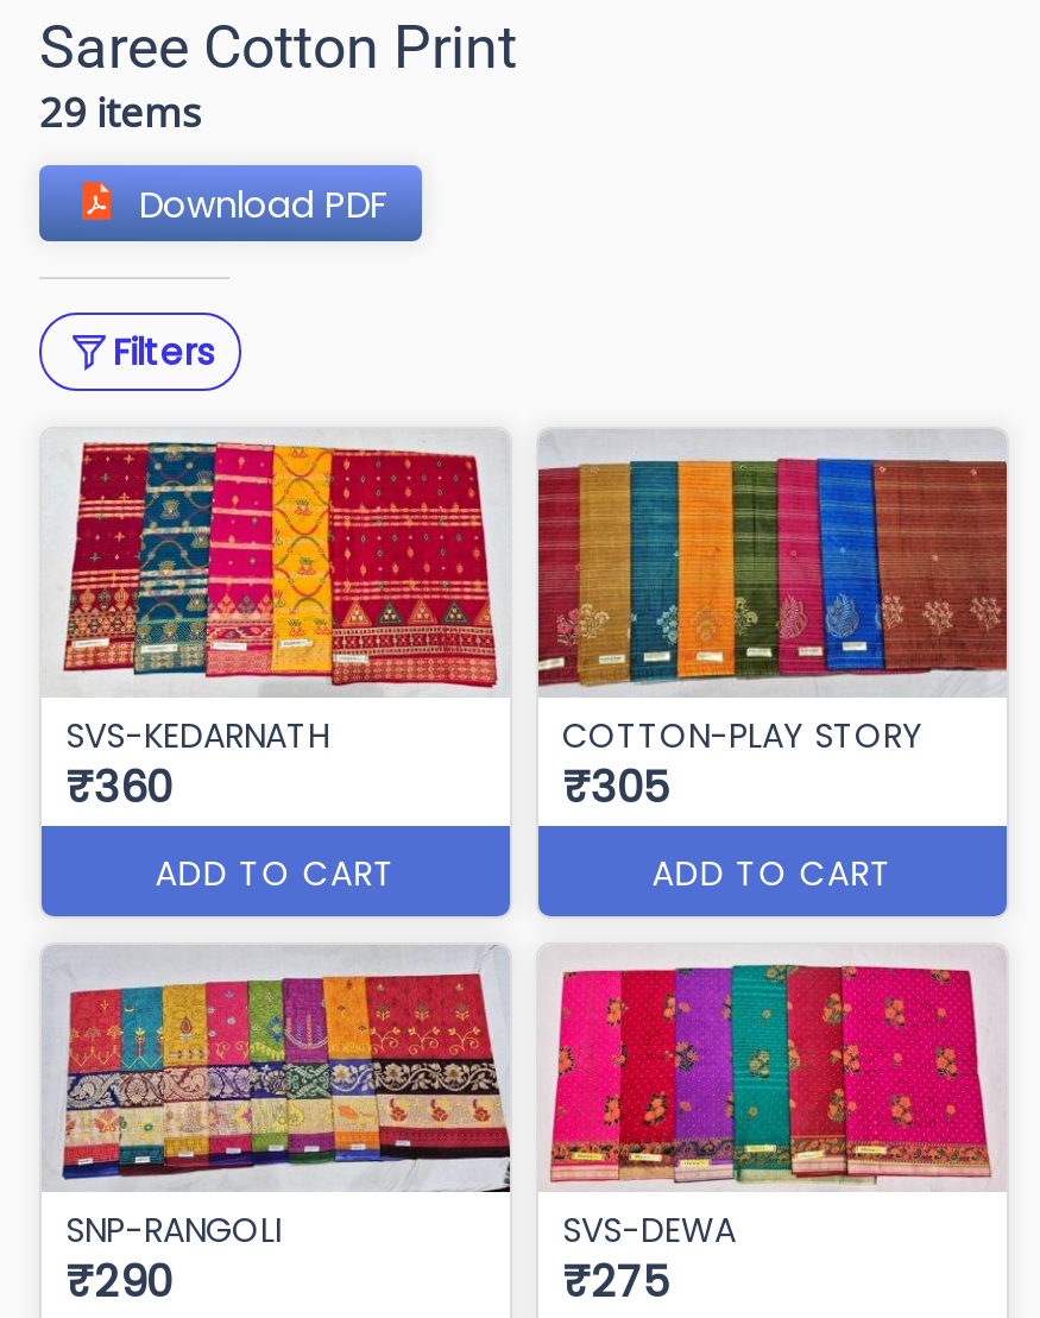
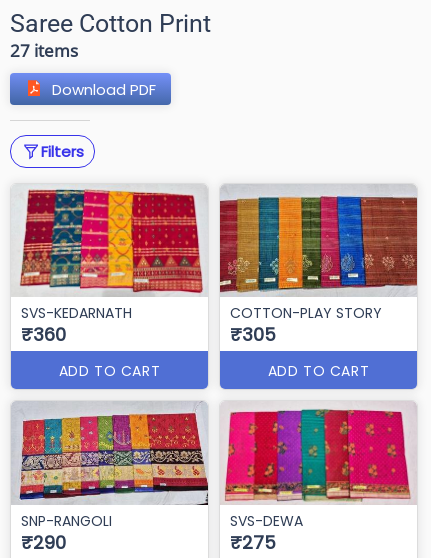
[39,84,201,139] 29 items -> [10,39,78,62] 27 items

